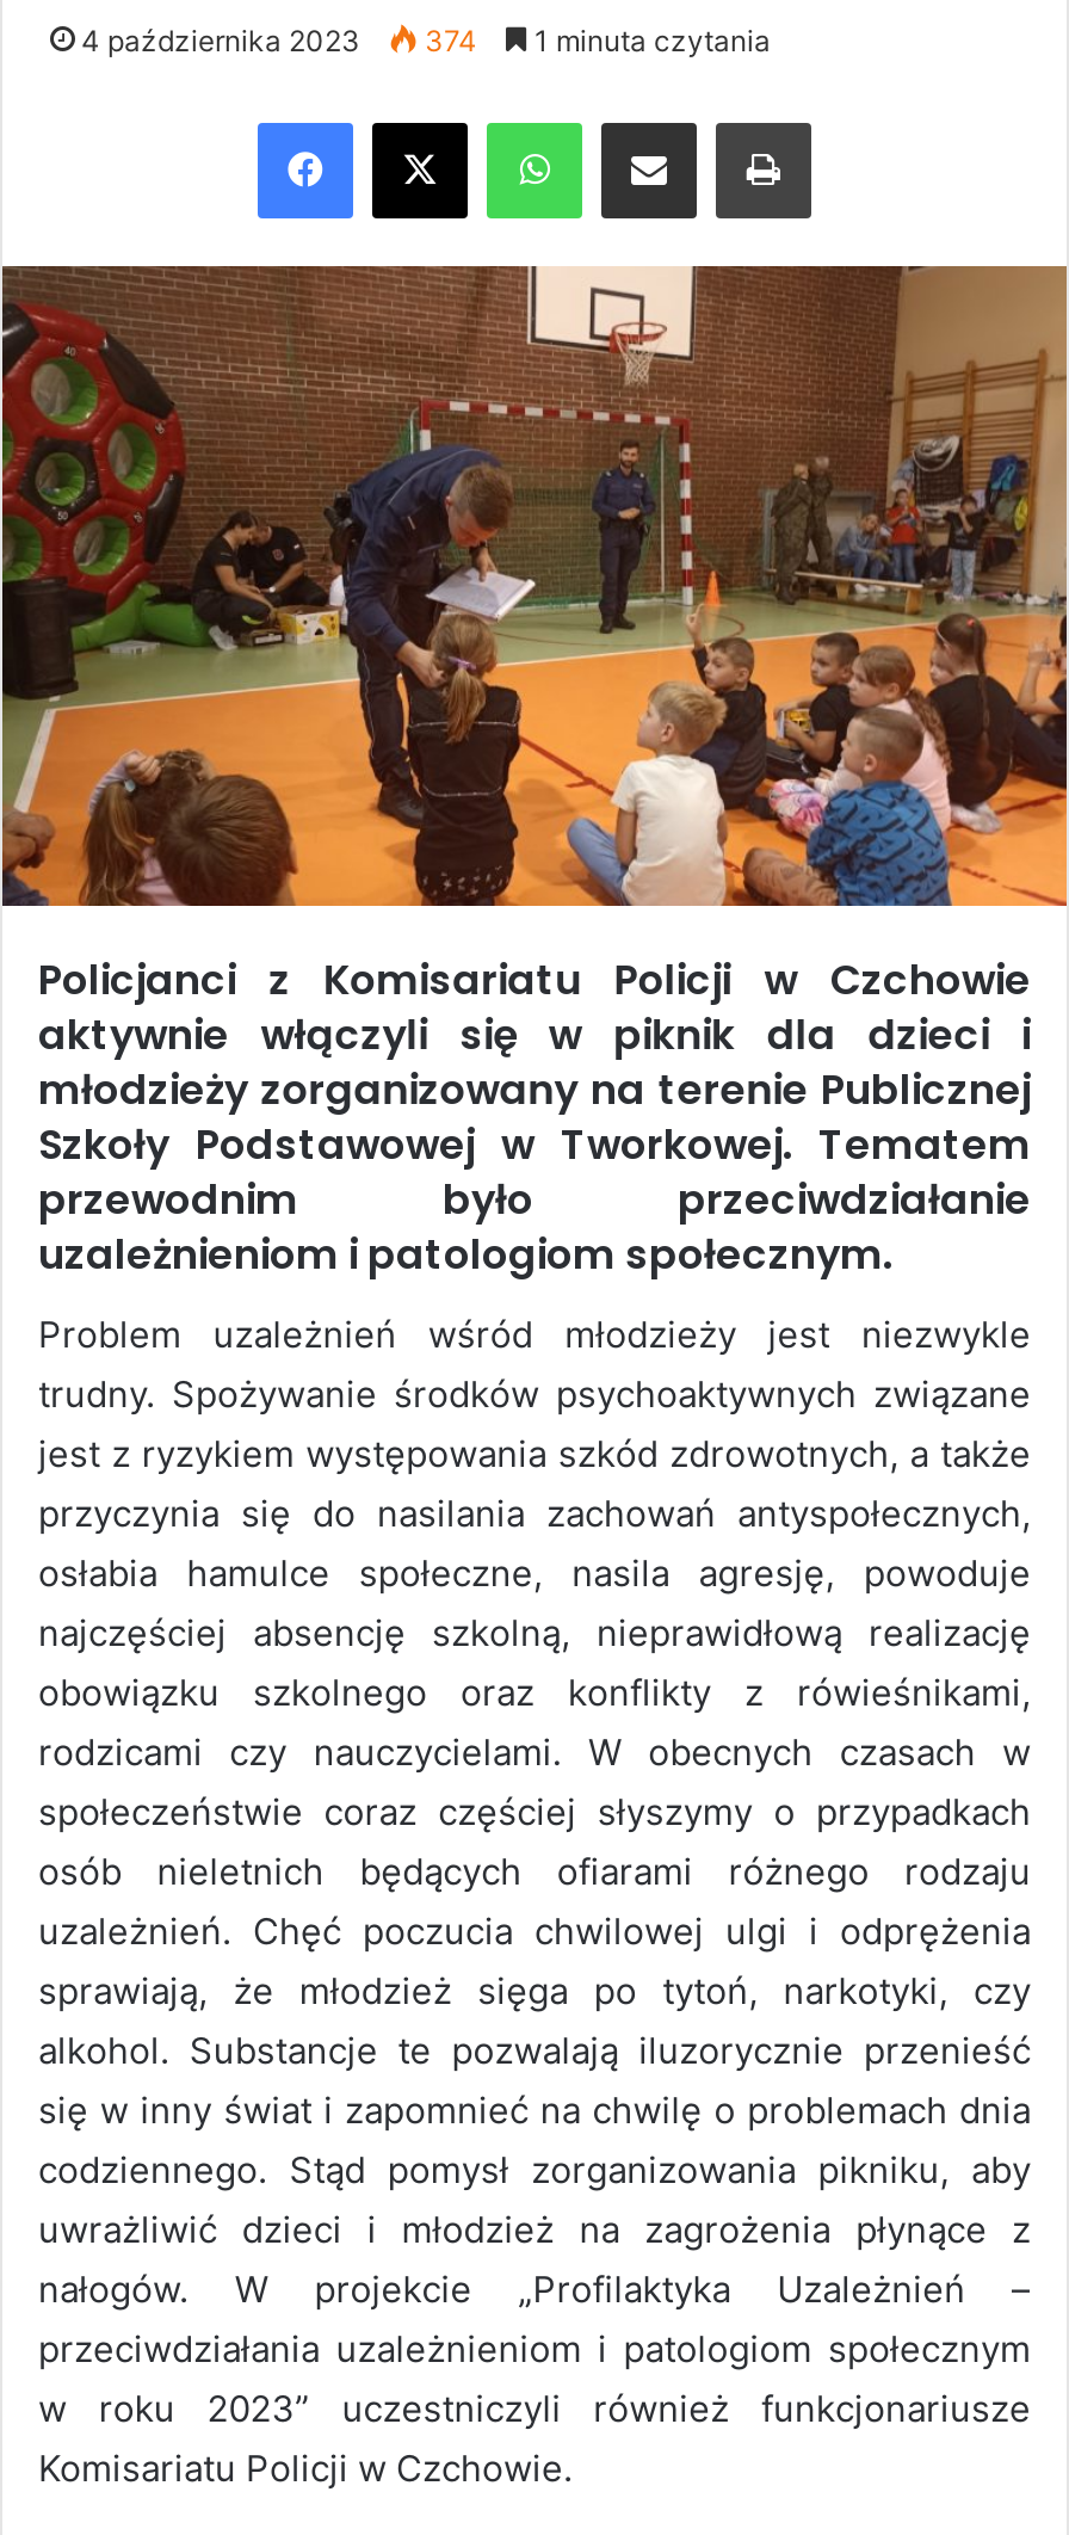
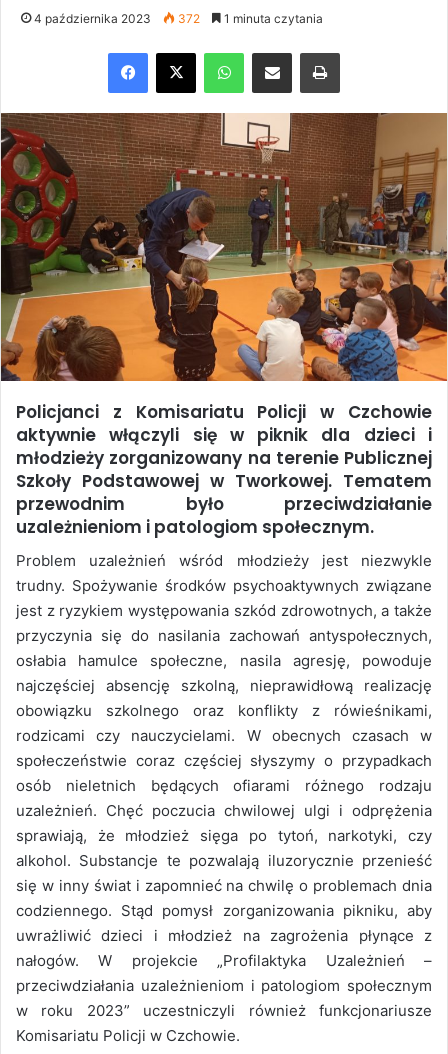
[81,22,771,58] 4 października 2023 374 1 minuta czytania -> [34,11,323,26] 4 października 2023 372 1 minuta czytania

